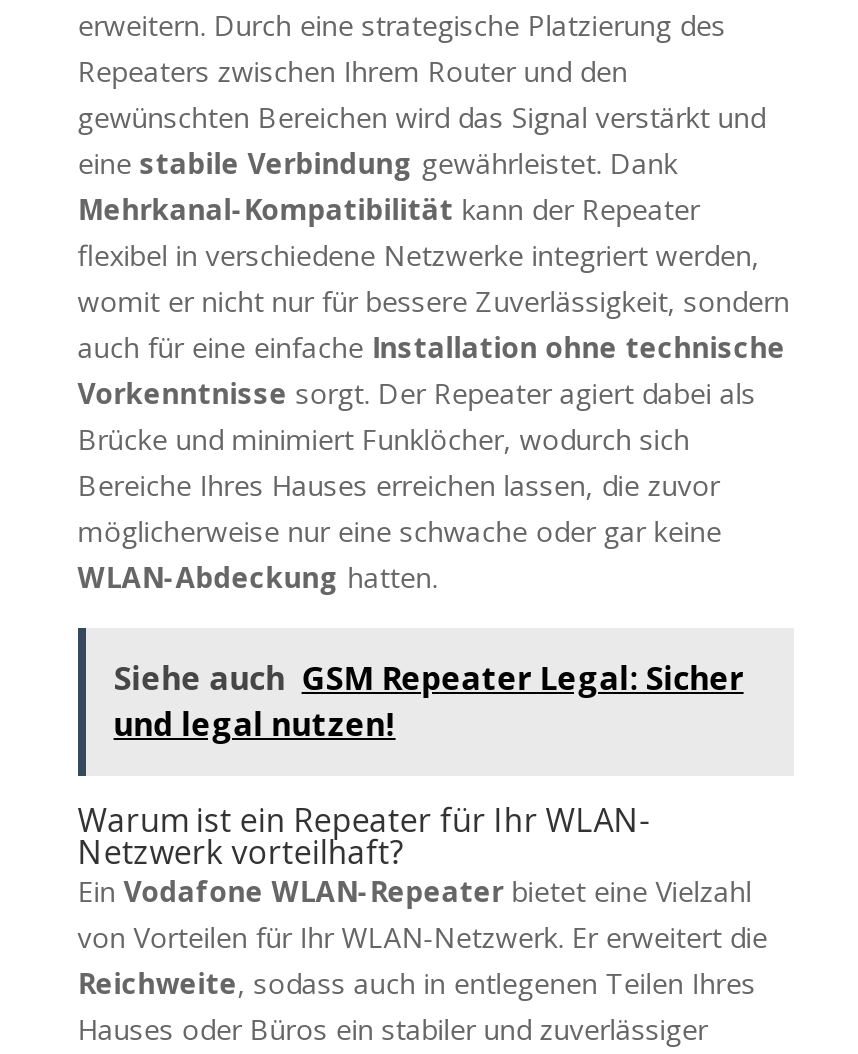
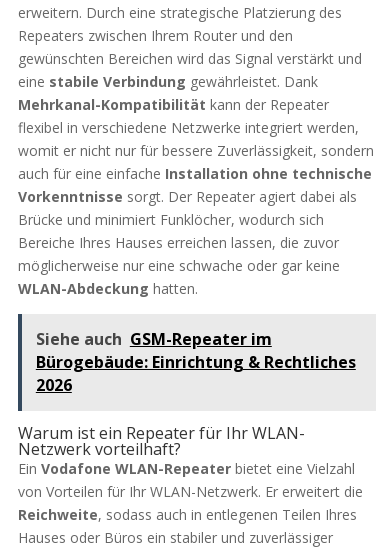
[114,656,744,746] Siehe auch GSM Repeater Legal: Sicher | und legal nutzen! -> [36,328,356,396] Siehe auch GSM-Repeater im | Bürogebäude: Einrichtung & Rechtliches | 2026

